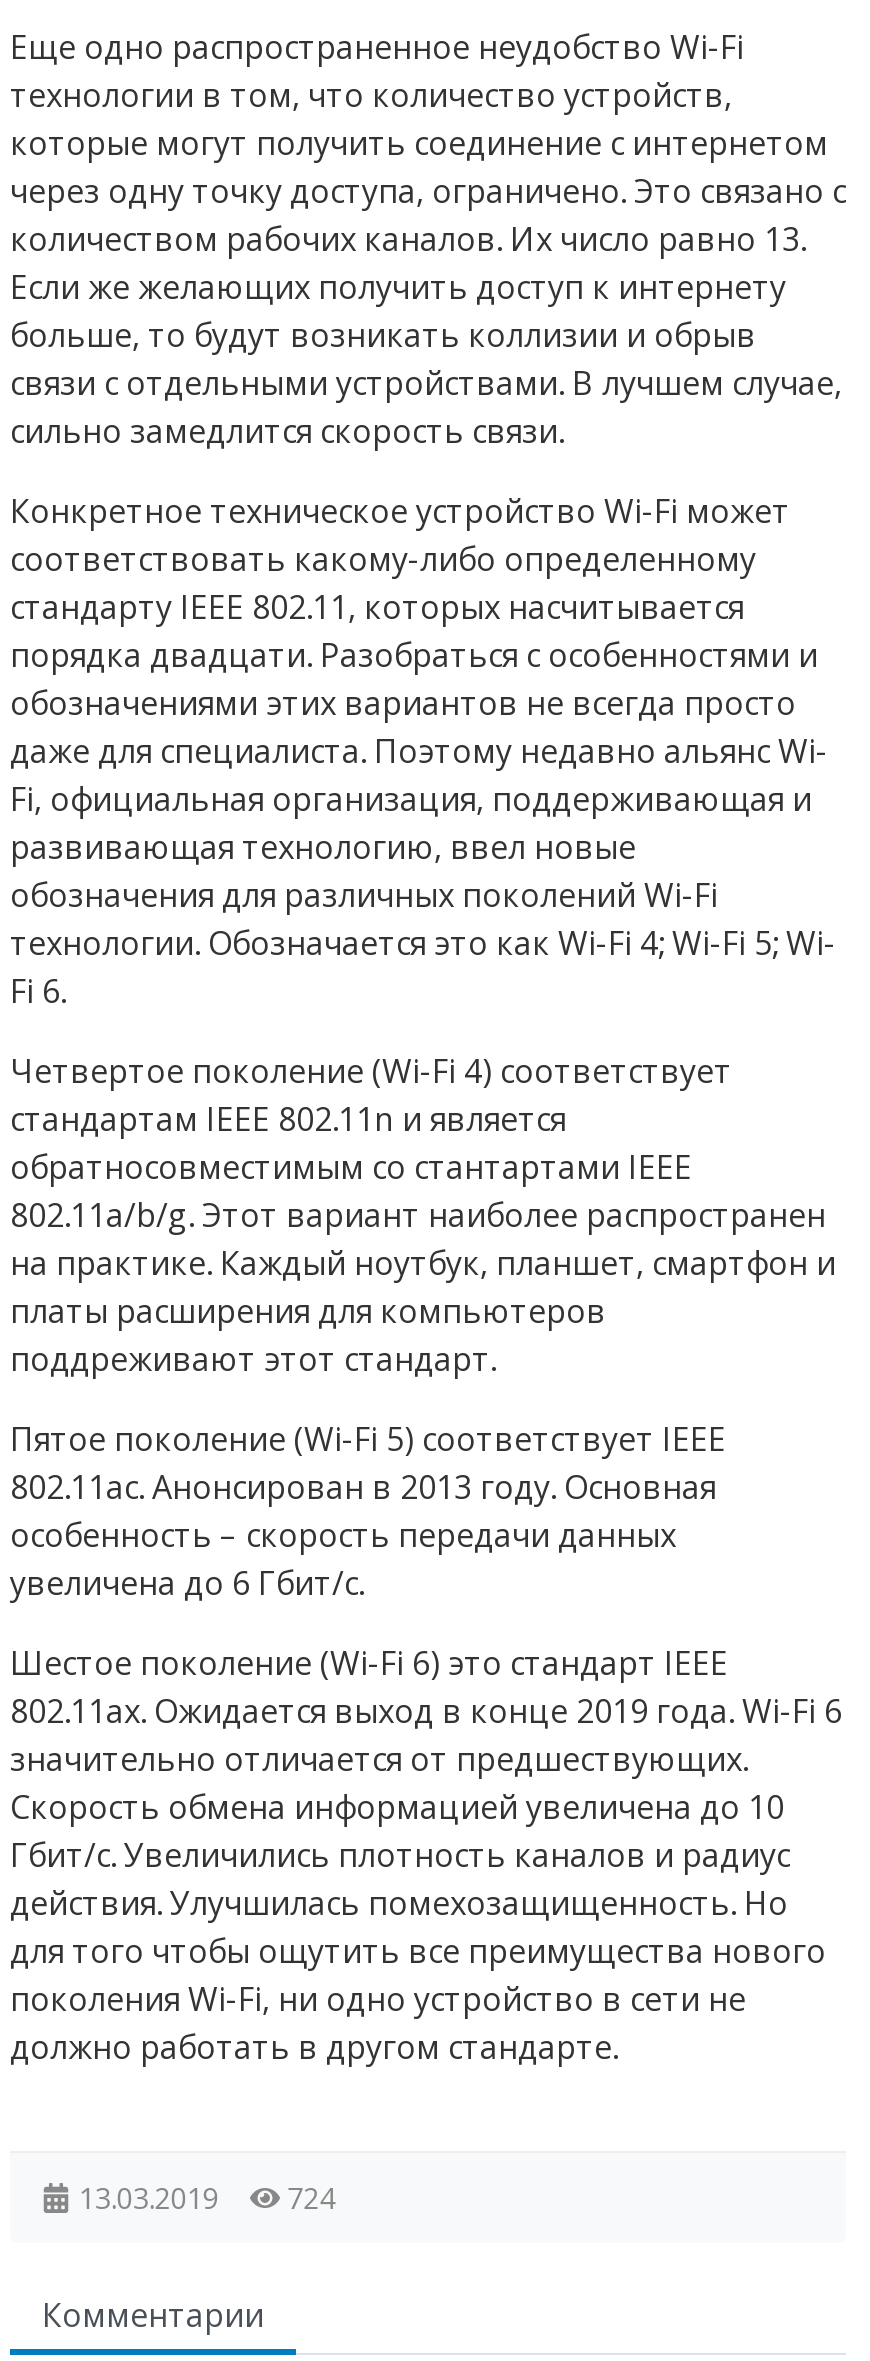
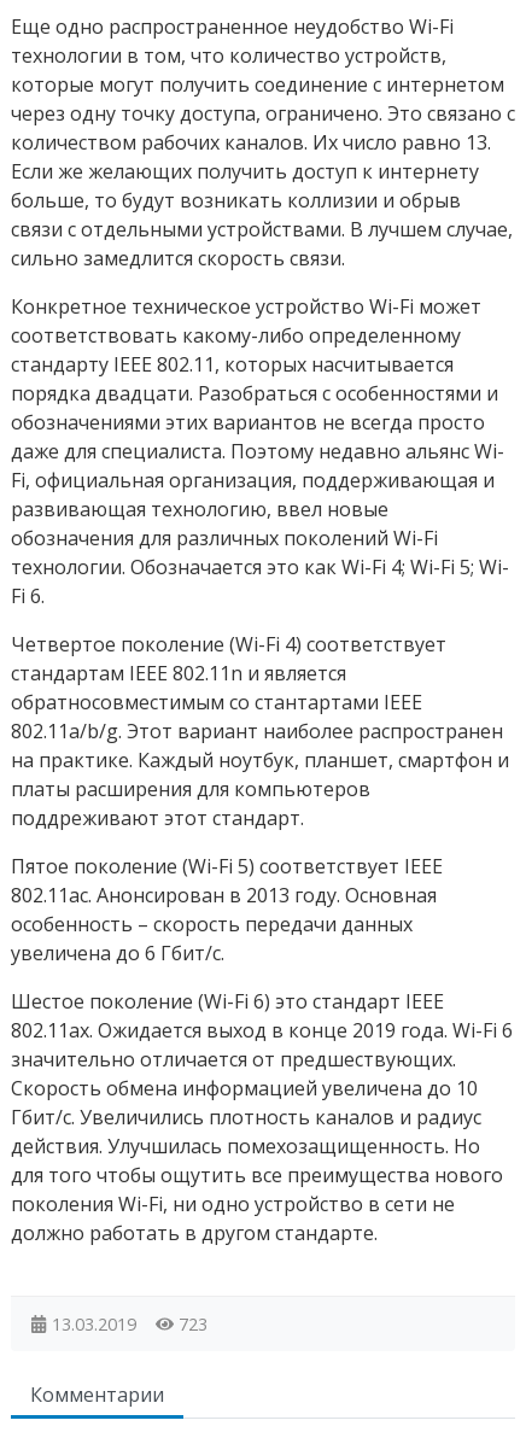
[79,2179,336,2217] 13.03.2019 724 -> [52,1313,207,1335] 13.03.2019 723

